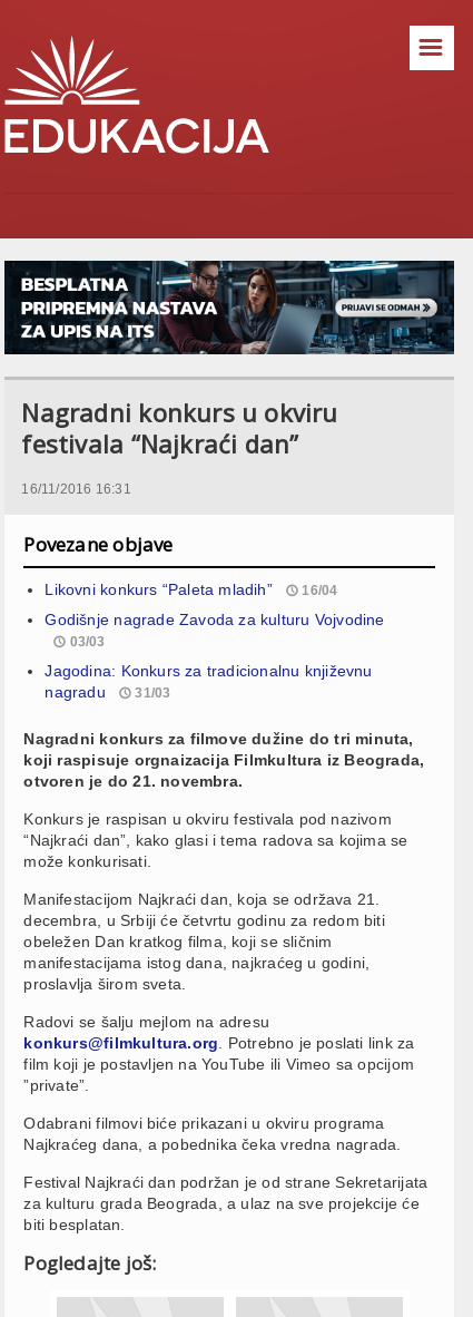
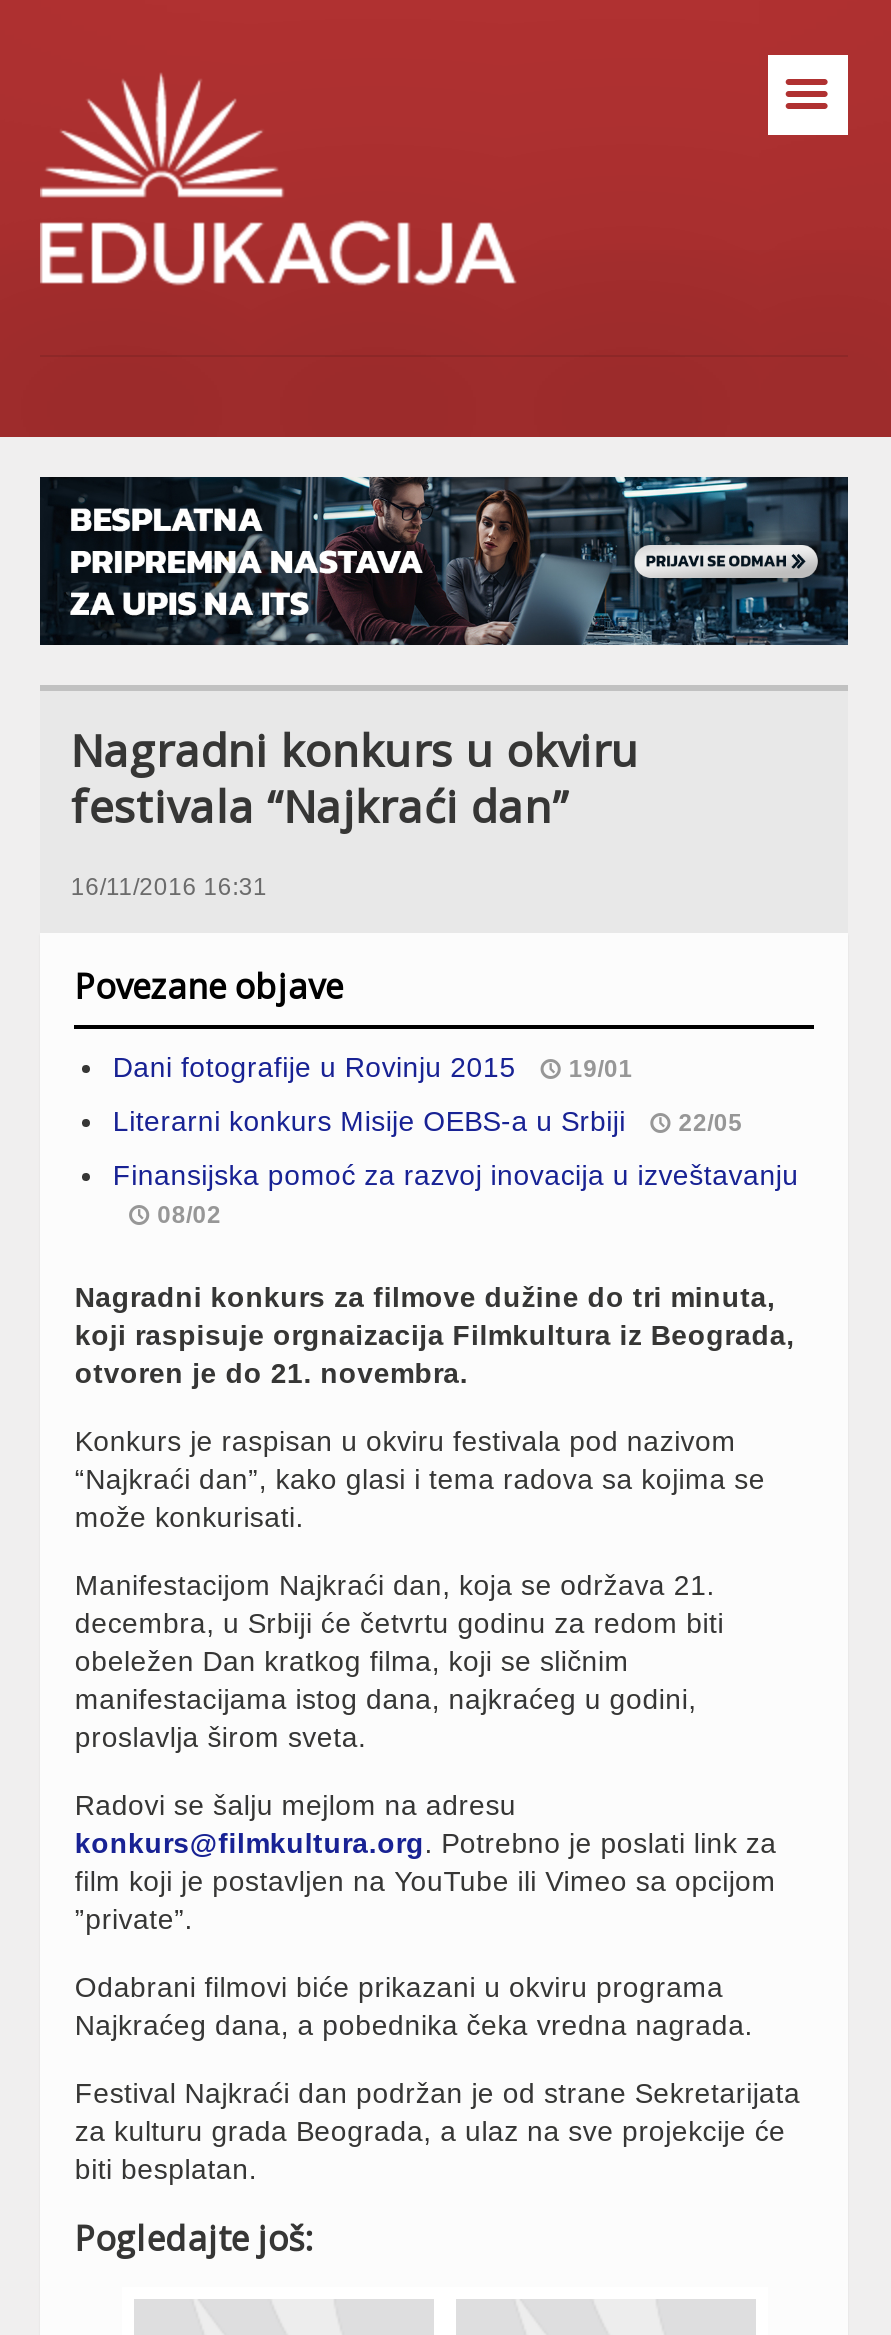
[45,581,338,598] Likovni konkurs “Paleta mladih” | 16/04 -> [113,1051,633,1083] Dani fotografije u Rovinju 2015 | 19/01
[45,611,385,650] Godišnje nagrade Zavoda za kulturu Vojvodine | 03/03 -> [113,1105,743,1137] Literarni konkurs Misije OEBS-a u Srbiji | 22/05
[45,662,373,701] Jagodina: Konkurs za tradicionalnu književnu | nagradu | 31/03 -> [113,1159,799,1229] Finansijska pomoć za razvoj inovacija u izveštavanju | 08/02

